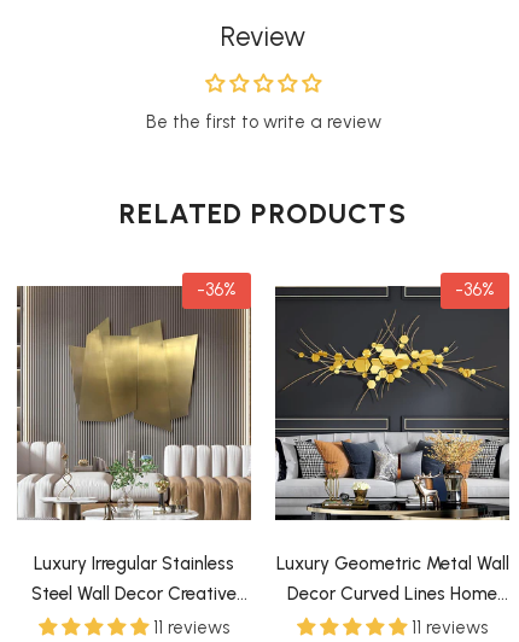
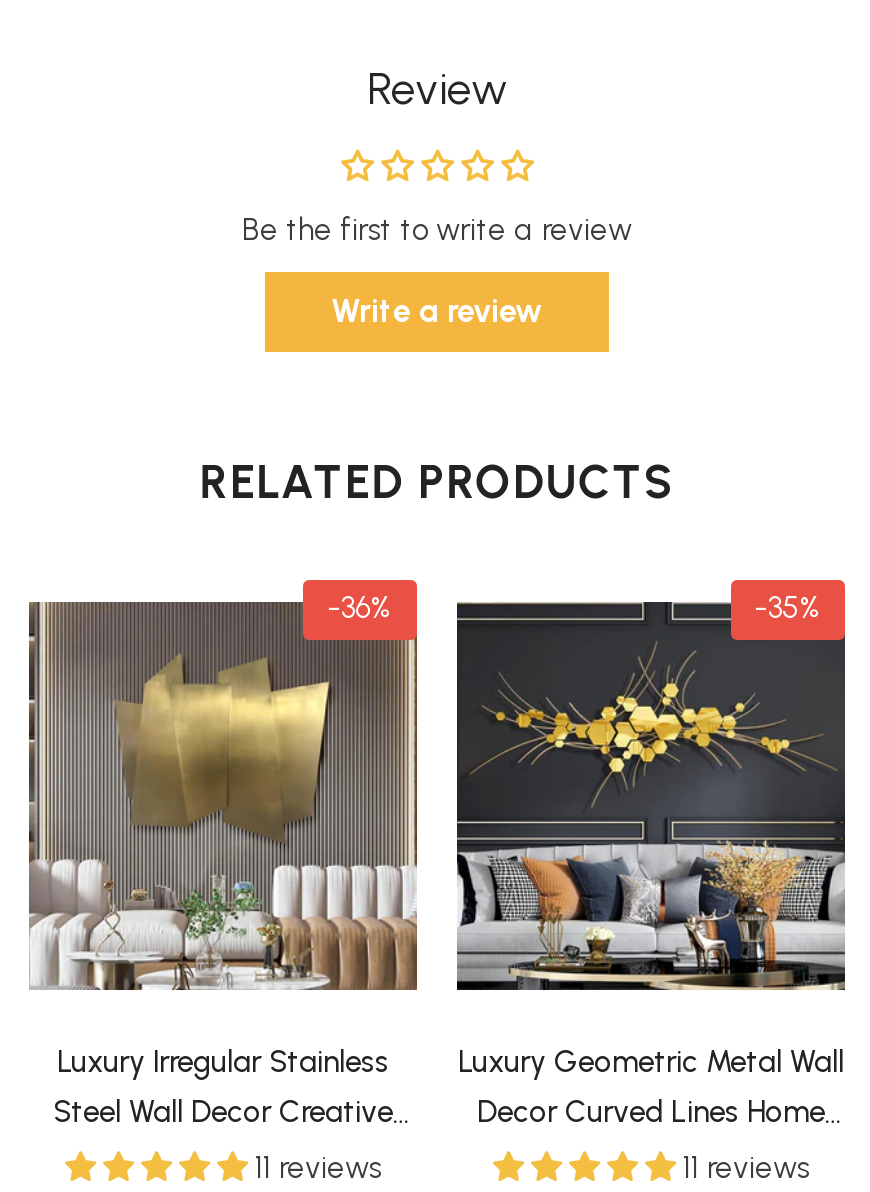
none -> [331,292,543,330] Write a review
[455,279,495,300] -36% -> [754,590,822,626] -35%

